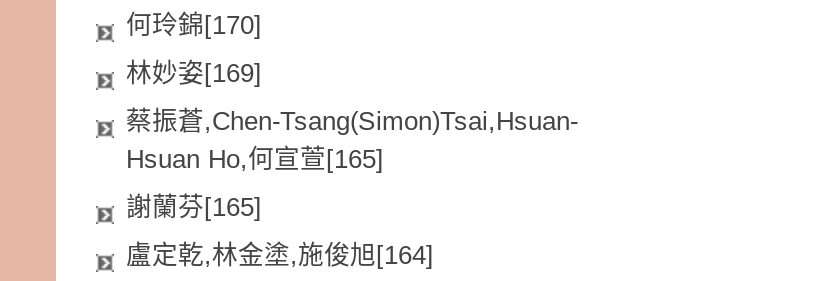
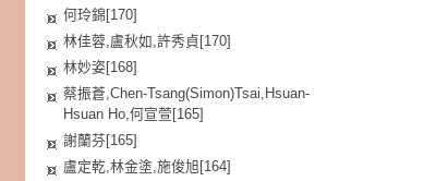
[126,58,262,88] 林妙姿[169] -> [63,33,231,75] 林佳蓉,盧秋如,許秀貞[170] | 林妙姿[168]

